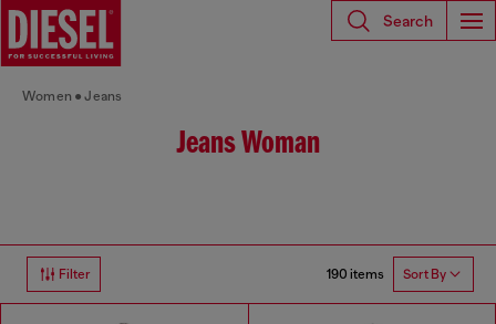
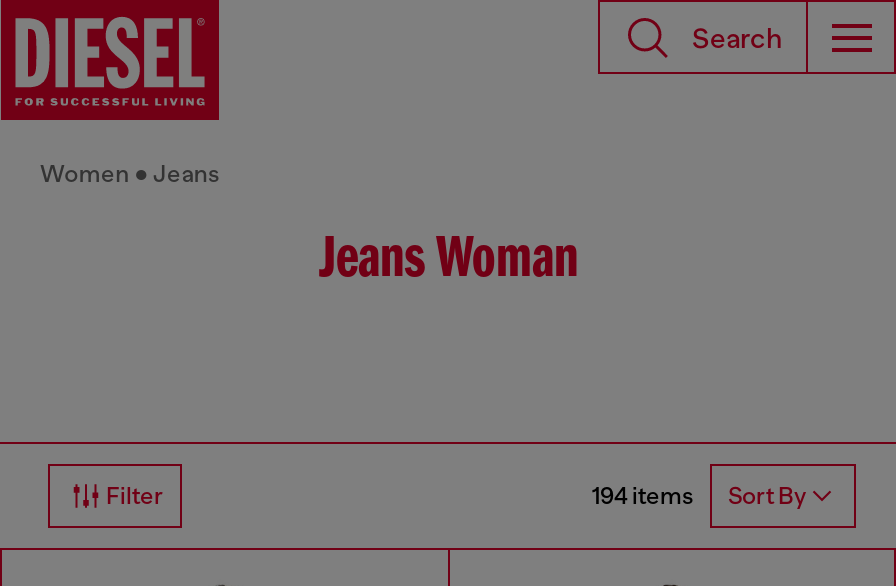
[327,266,446,282] 190 items Sort By -> [592,482,806,511] 194 items Sort By

